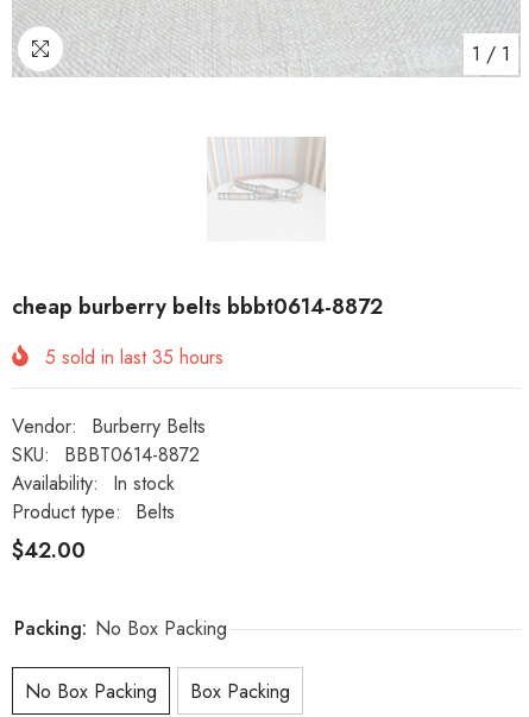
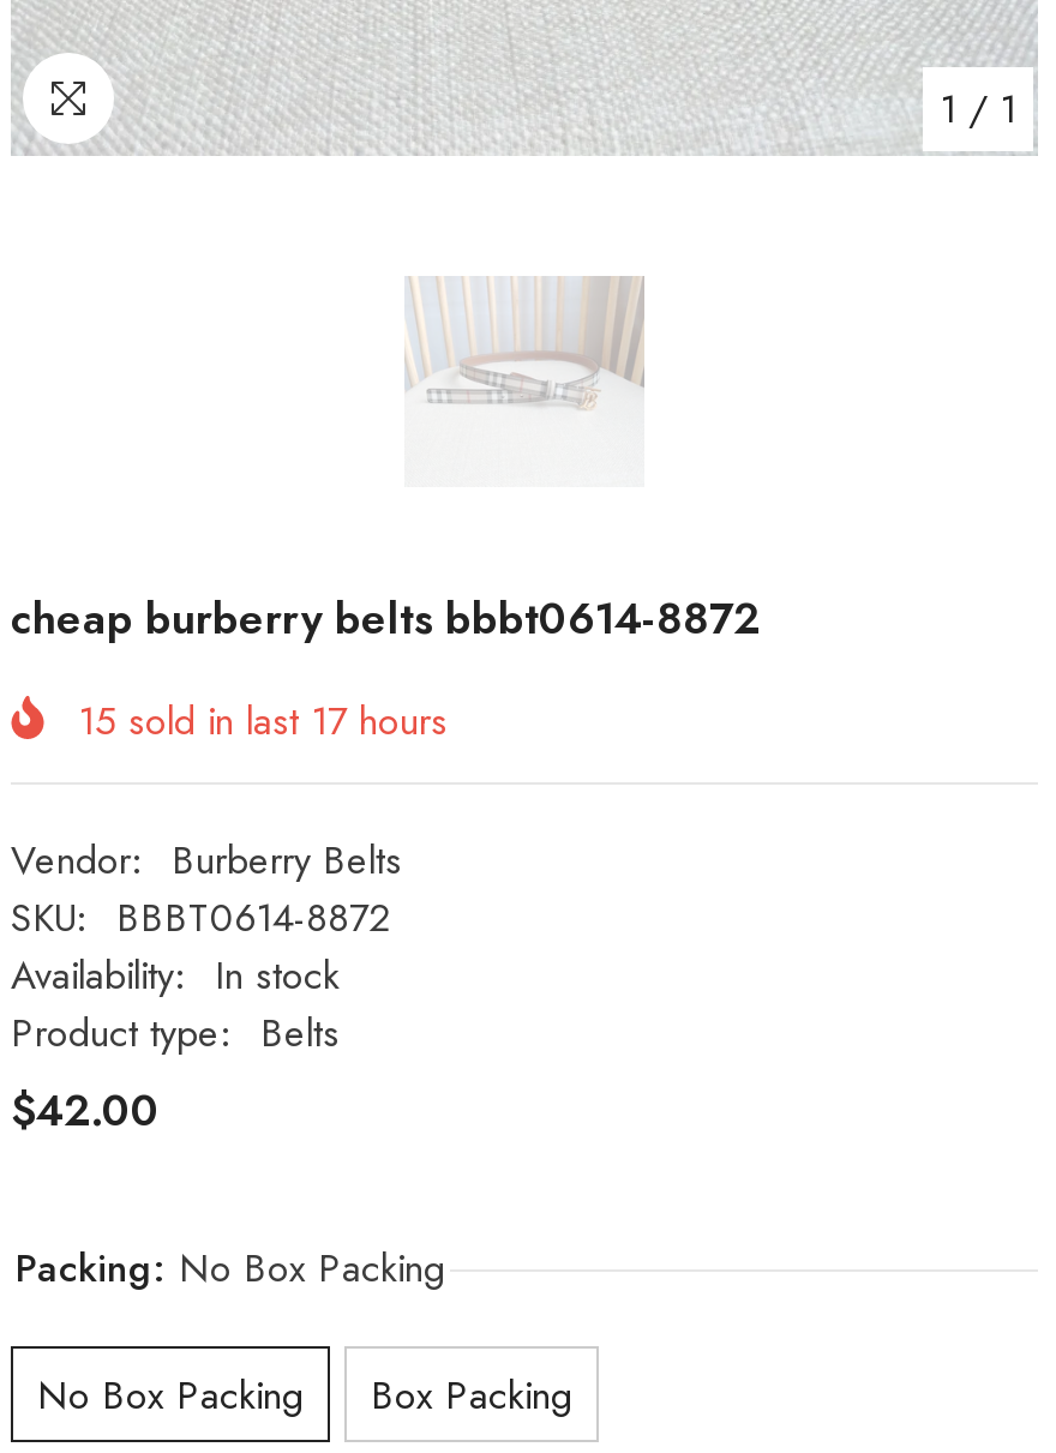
[45,344,223,371] 5 sold in last 35 hours -> [78,694,448,750] 15 sold in last 17 hours

